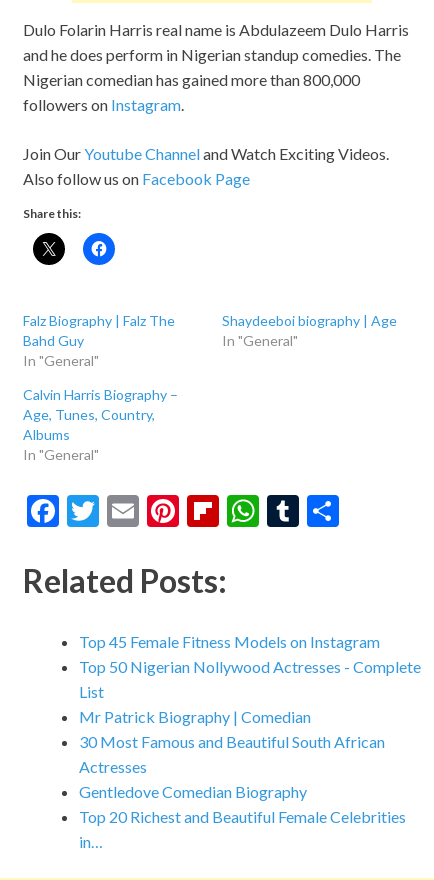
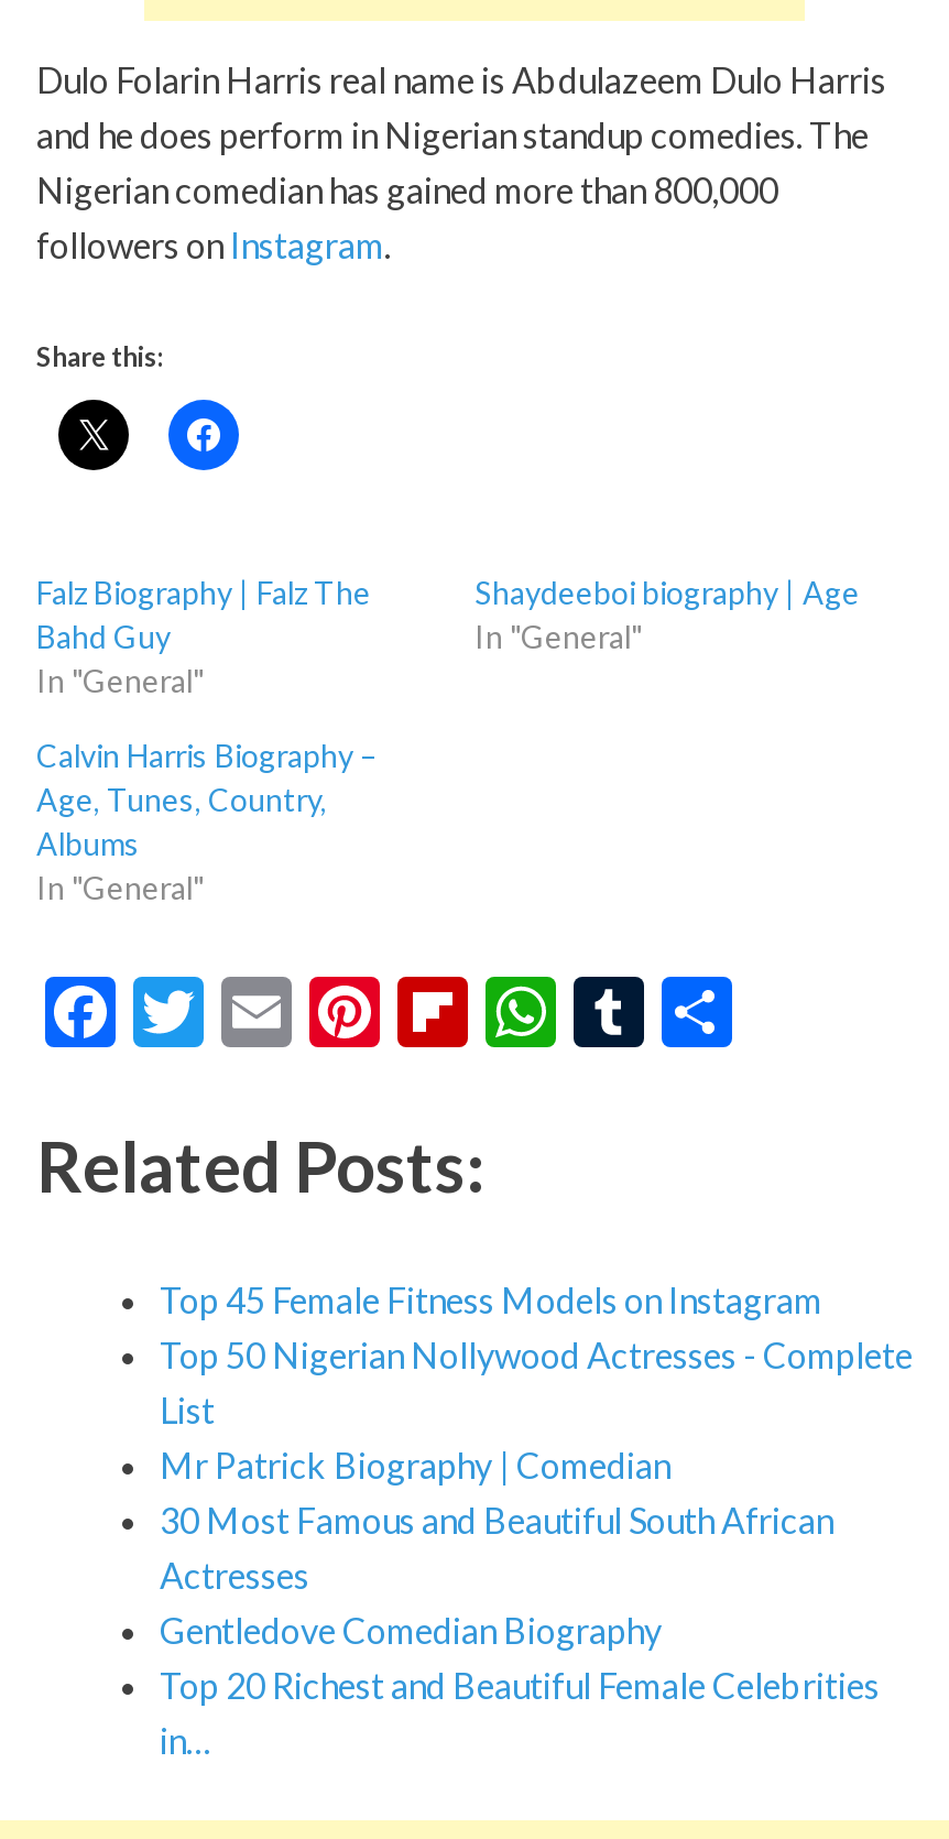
[23,144,389,188] Join Our Youtube Channel and Watch Exciting Videos. | Also follow us on Facebook Page -> none

